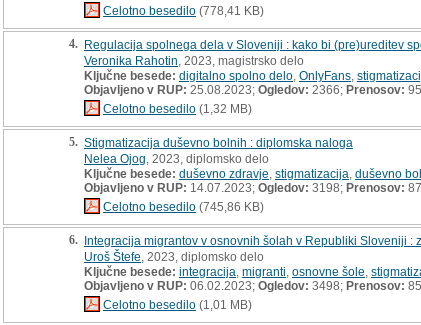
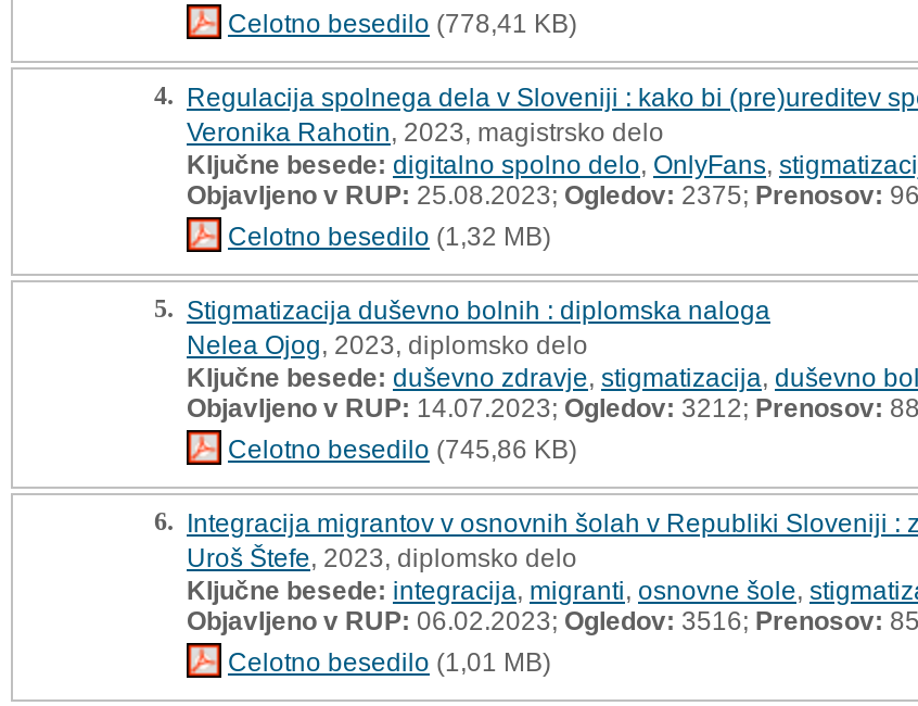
[84,82,421,96] Objavljeno v RUP:25.08.2023;Ogledov:2366;Prenosov:95 -> [187,179,918,210] Objavljeno v RUP:25.08.2023;Ogledov:2375;Prenosov:96
[84,180,421,194] Objavljeno v RUP:14.07.2023;Ogledov:3198;Prenosov:87 -> [187,392,918,423] Objavljeno v RUP:14.07.2023;Ogledov:3212;Prenosov:88
[84,278,421,292] Objavljeno v RUP:06.02.2023;Ogledov:3498;Prenosov:85 -> [187,605,918,635] Objavljeno v RUP:06.02.2023;Ogledov:3516;Prenosov:85

